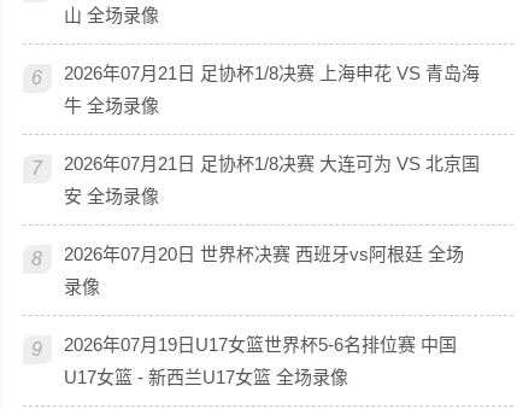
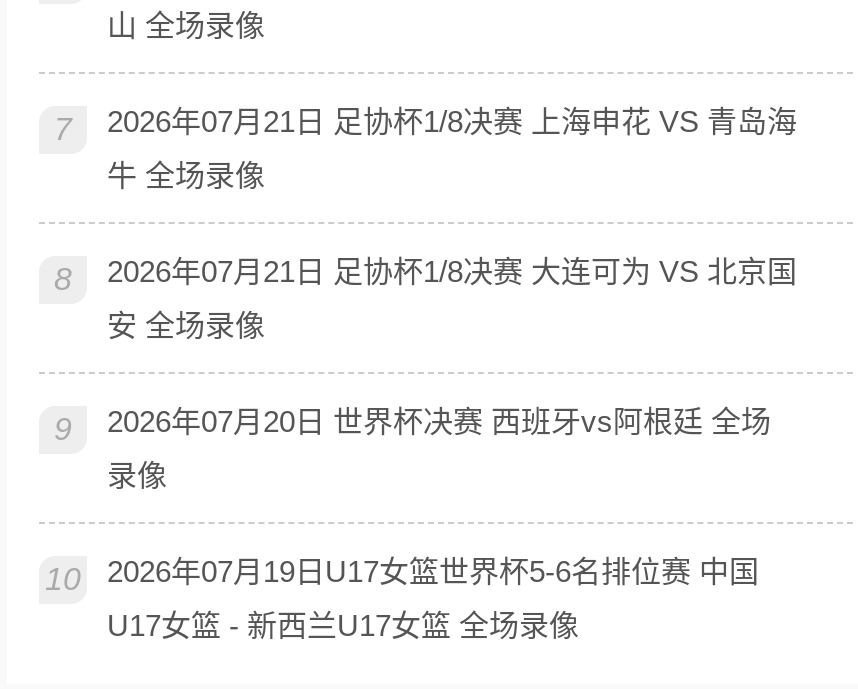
[32,62,480,88] 6 2026年07月21日 足协杯1/8决赛 上海申花 VS 青岛海 -> [54,103,797,145] 7 2026年07月21日 足协杯1/8决赛 上海申花 VS 青岛海
[32,153,480,178] 7 2026年07月21日 足协杯1/8决赛 大连可为 VS 北京国 -> [54,253,797,295] 8 2026年07月21日 足协杯1/8决赛 大连可为 VS 北京国
[32,243,464,269] 8 2026年07月20日 世界杯决赛 西班牙vs阿根廷 全场 -> [54,403,771,445] 9 2026年07月20日 世界杯决赛 西班牙vs阿根廷 全场
[32,334,457,359] 9 2026年07月19日U17女篮世界杯5-6名排位赛 中国 -> [45,553,759,595] 10 2026年07月19日U17女篮世界杯5-6名排位赛 中国

